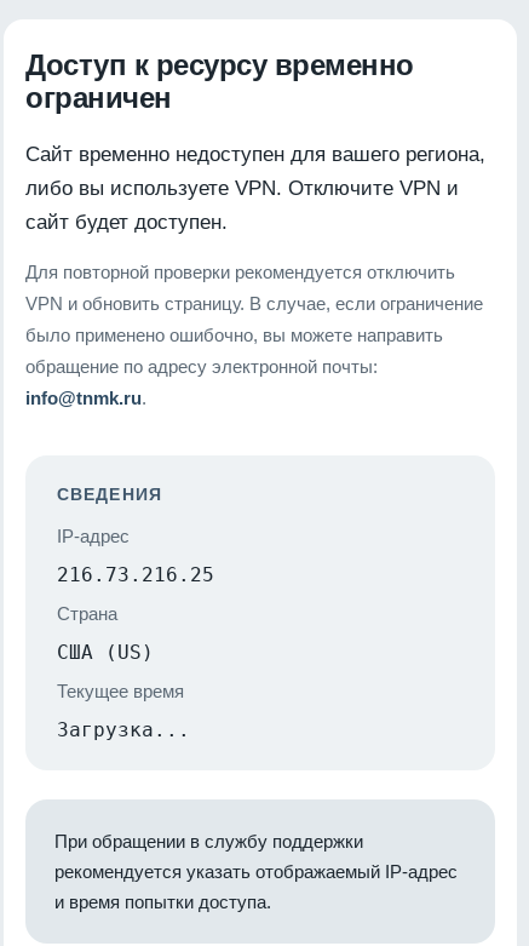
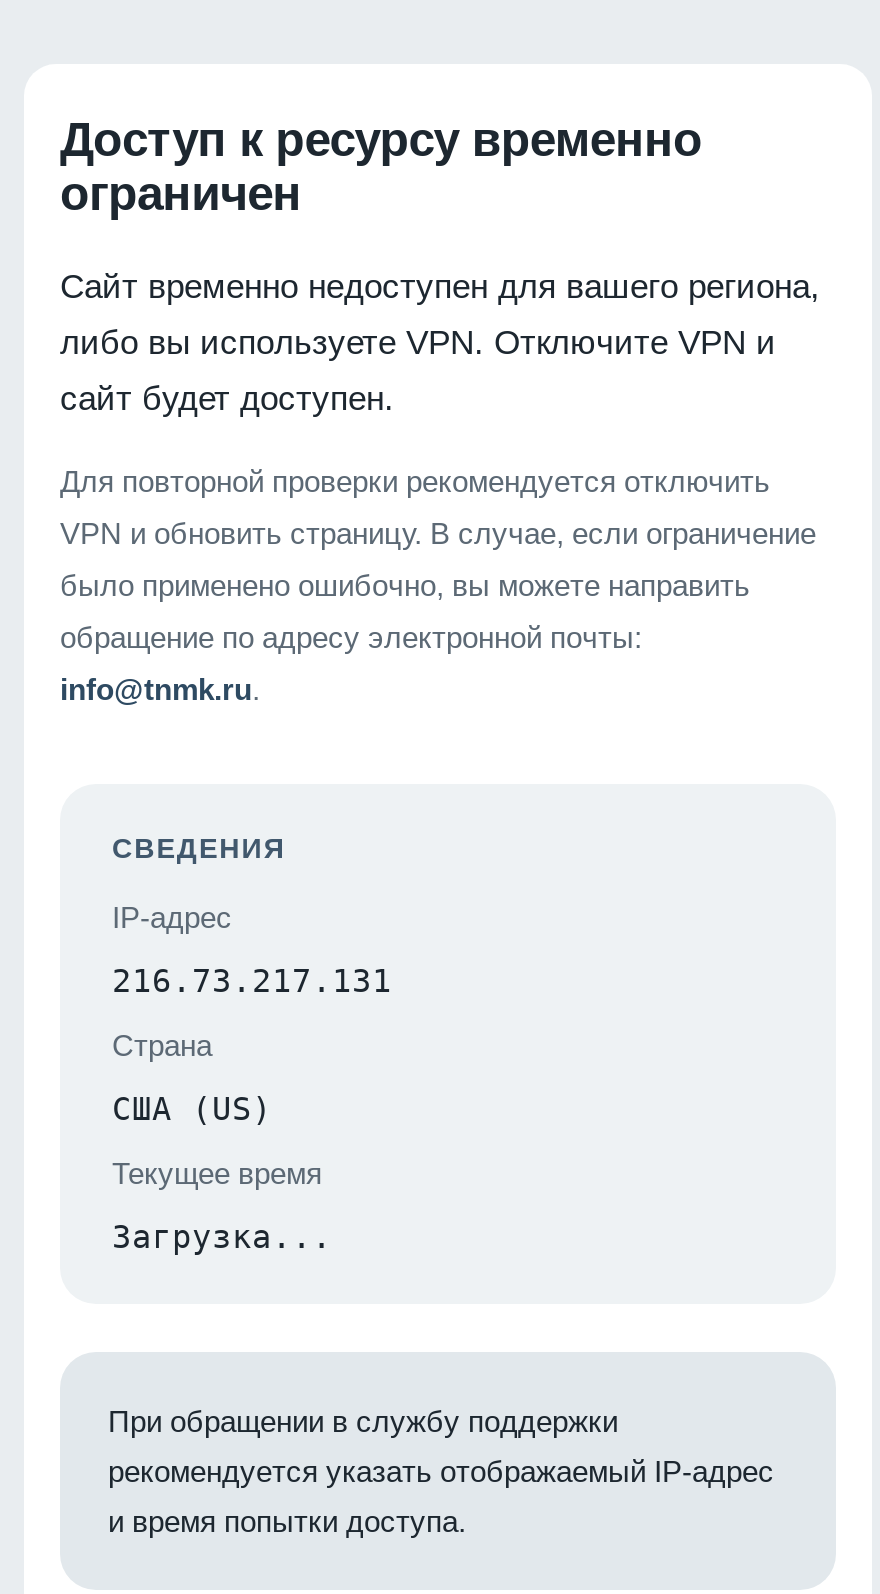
[57,563,214,586] 216.73.216.25 -> [112,961,392,999] 216.73.217.131

